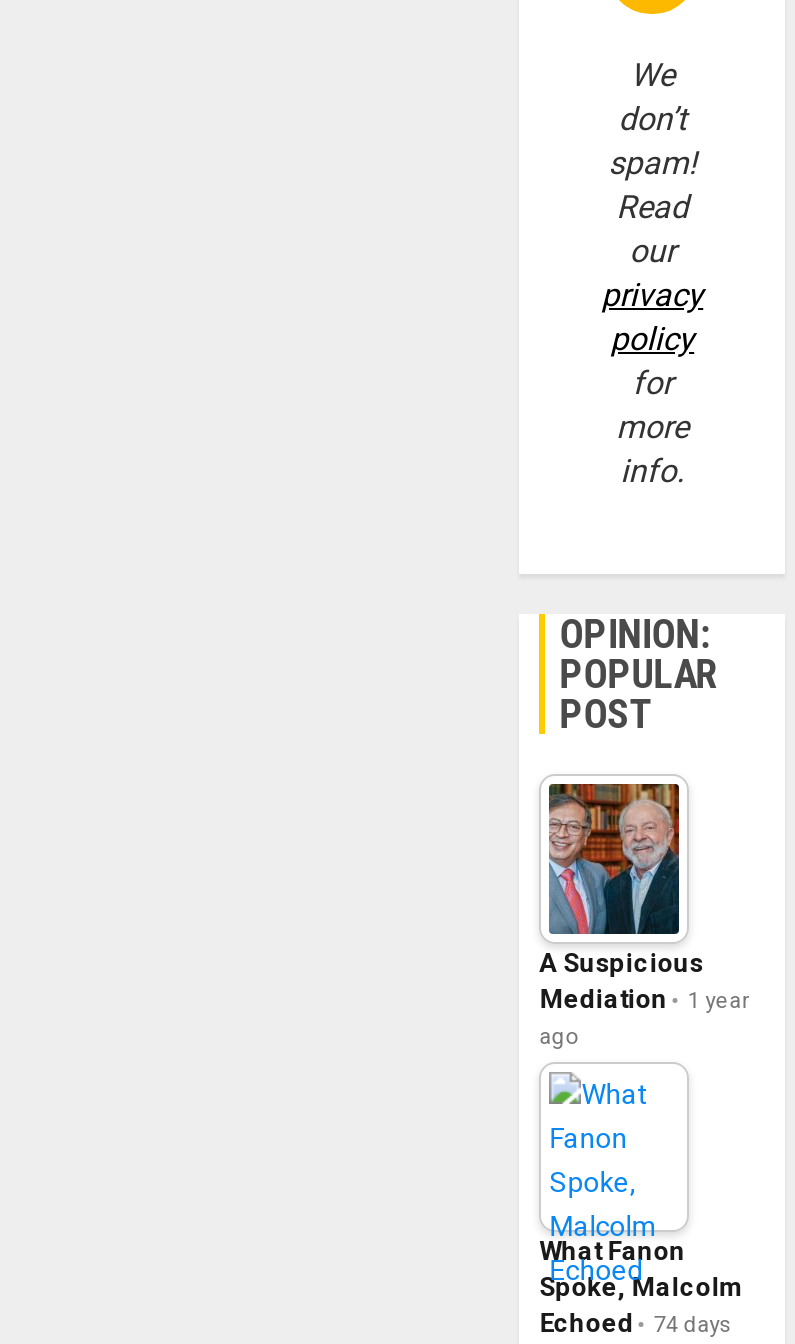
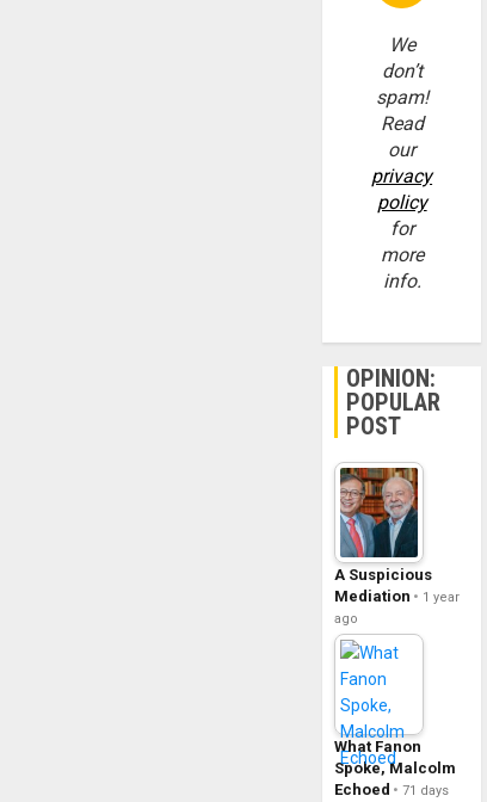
[540,1308,732,1338] Echoed 74 days -> [335,781,449,798] Echoed 71 days

